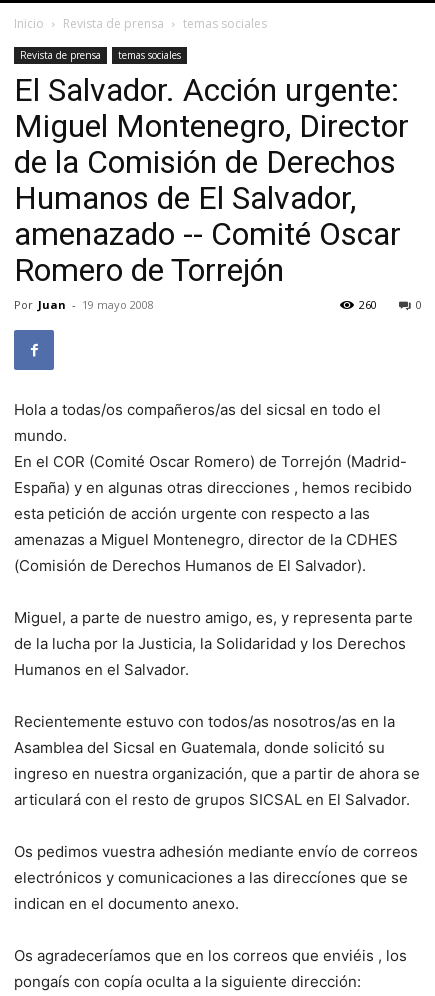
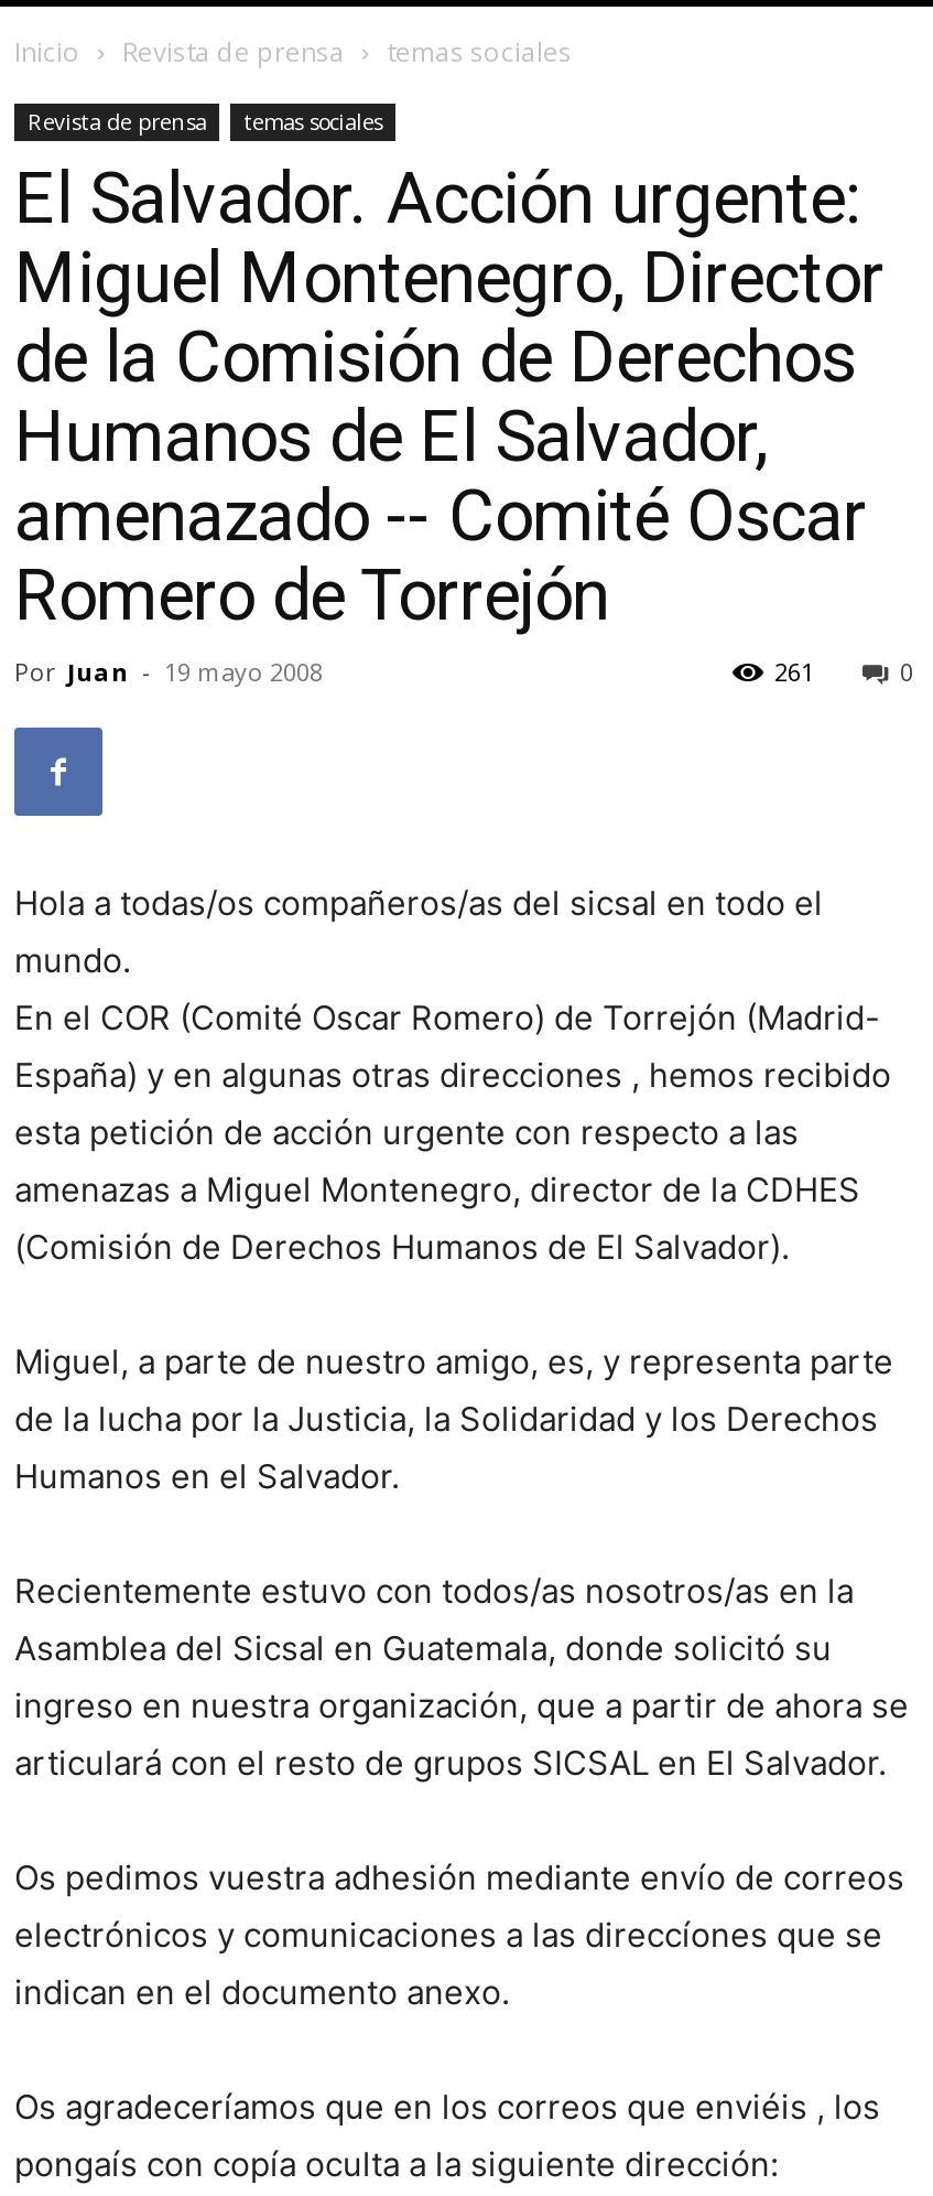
[359,297,377,312] 260 -> [774,656,814,689] 261

